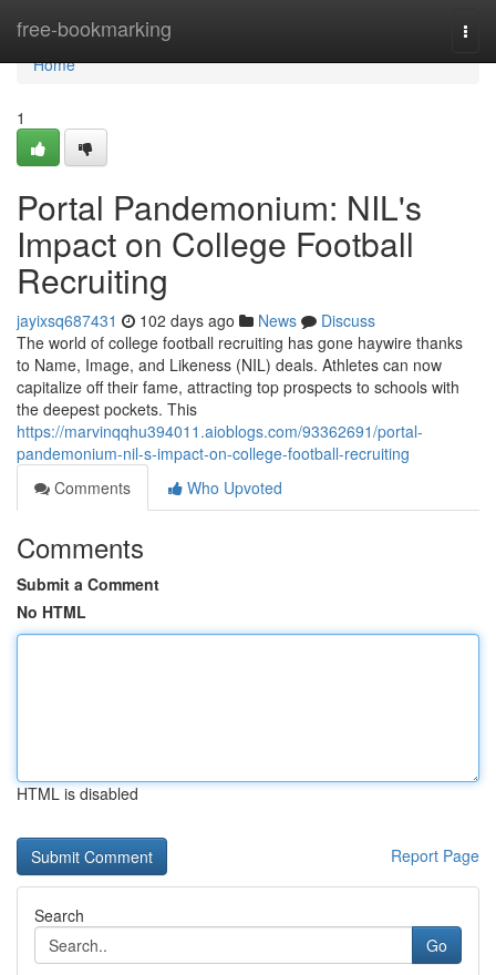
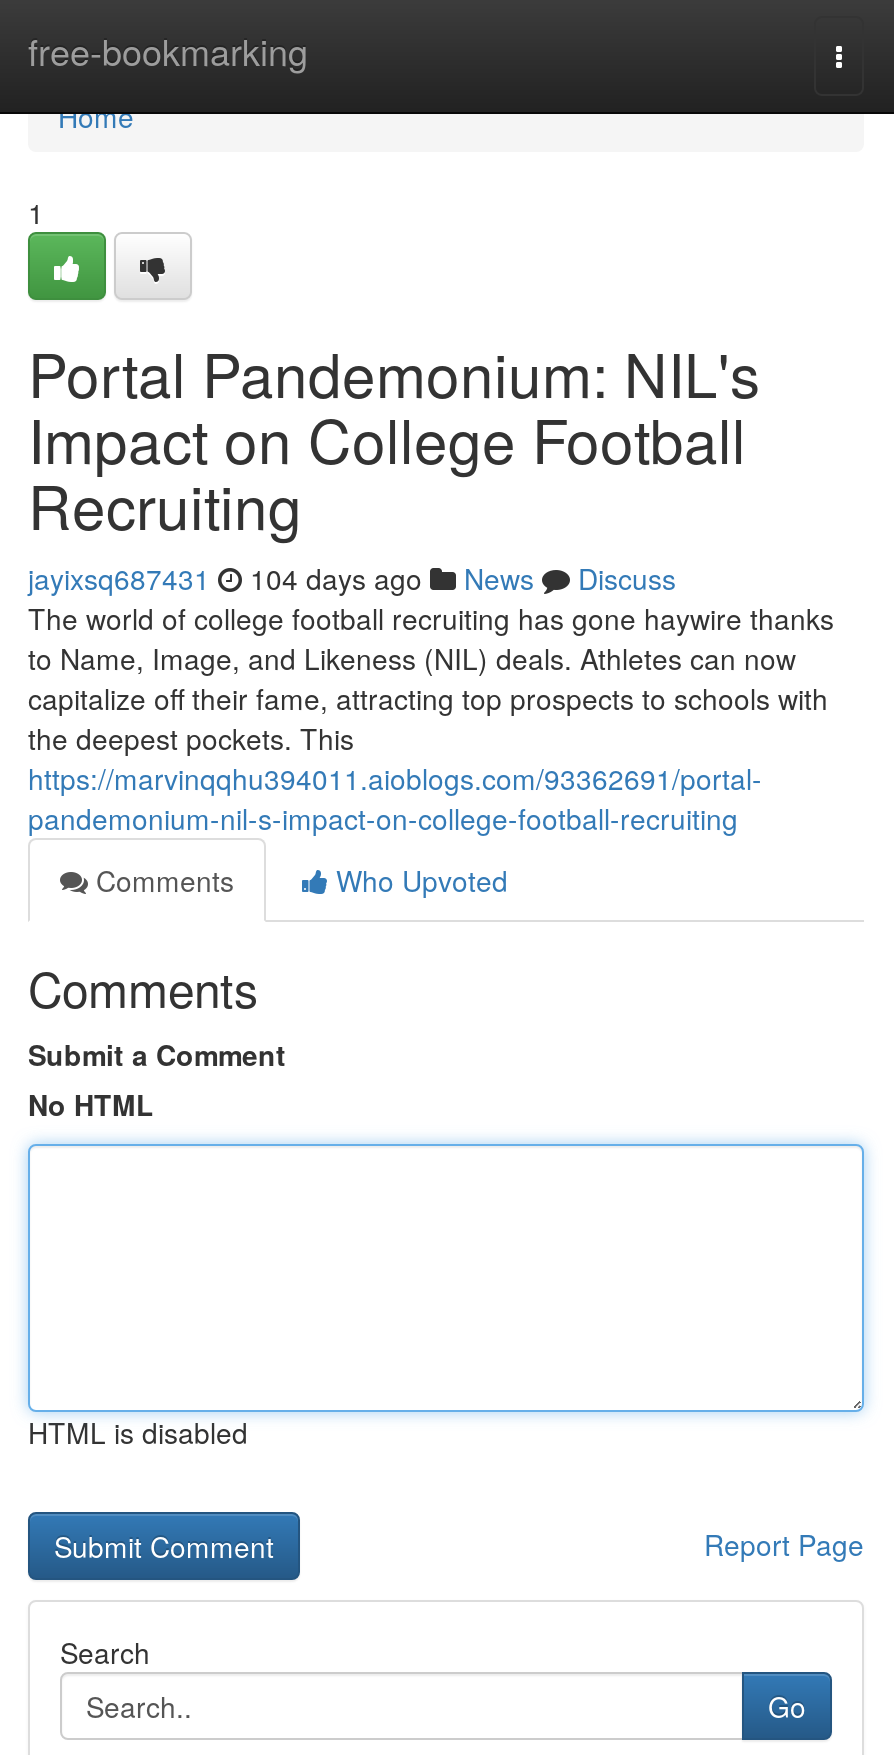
[17,309,375,331] jayixsq687431 102 days ago News Discuss -> [28,558,676,598] jayixsq687431 104 days ago News Discuss

